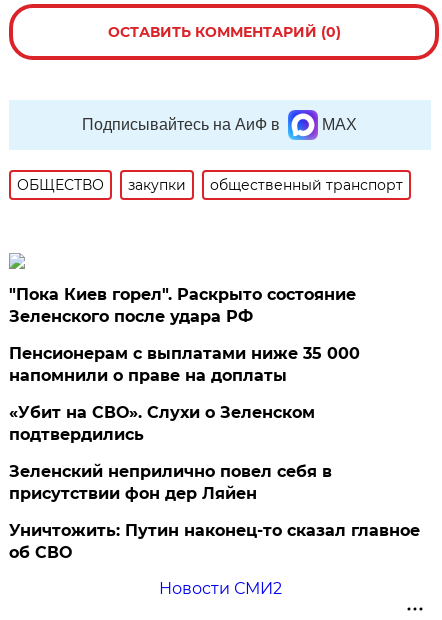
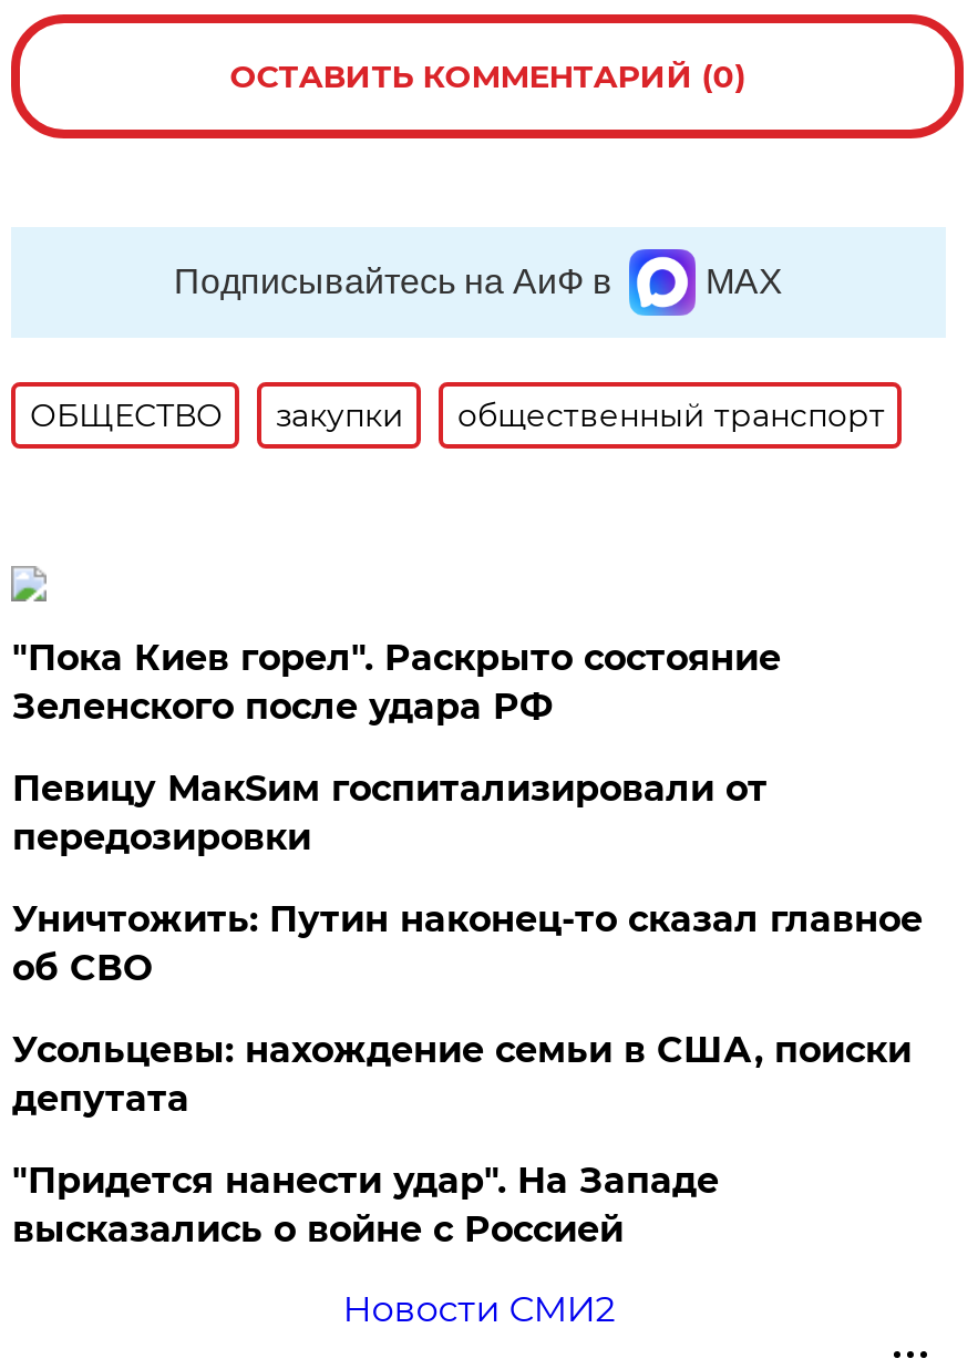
[9,344,360,503] Пенсионерам с выплатами ниже 35 000 | напомнили о праве на доплаты | «Убит на СВО». Слухи о Зеленском | подтвердились | Зеленский неприлично повел cебя в | присутствии фон дер Ляйен -> [12,768,767,858] Певицу МакSим госпитализировали от | передозировки
moved [9,521,420,562] -> [12,898,922,989]: Уничтожить: Путин наконец-то сказал главное | об СВО
none -> [12,1029,911,1250] Усольцевы: нахождение семьи в США, поиски | депутата | "Придется нанести удар". На Западе | высказались о войне с Россией

